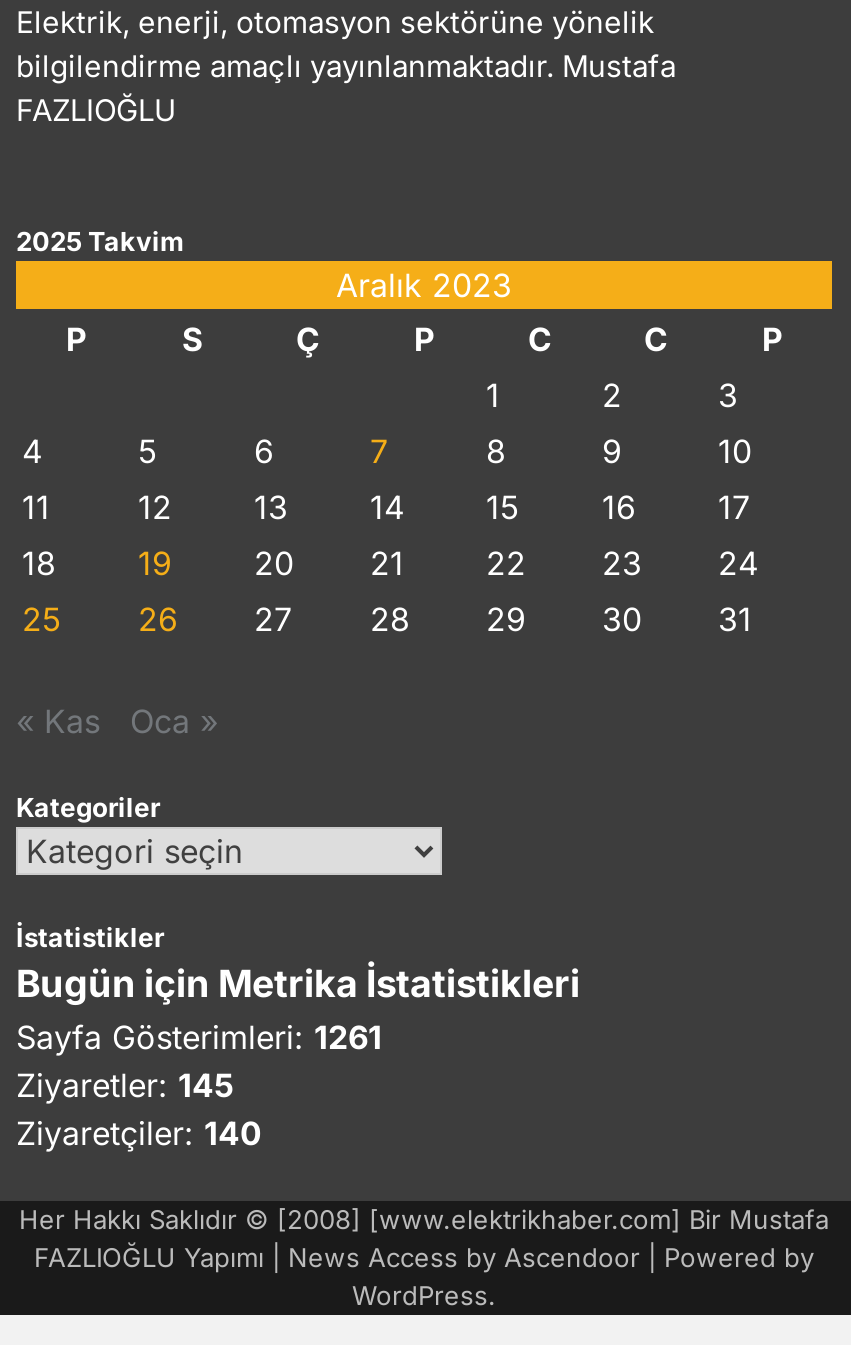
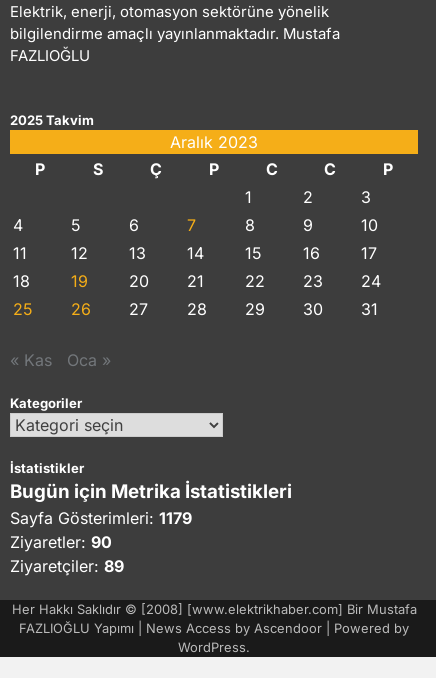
[16,1017,382,1057] Sayfa Gösterimleri: 1261 -> [10,508,192,528] Sayfa Gösterimleri: 1179
[16,1065,234,1105] Ziyaretler: 145 -> [10,532,112,552] Ziyaretler: 90
[16,1113,262,1153] Ziyaretçiler: 140 -> [10,556,124,576] Ziyaretçiler: 89

